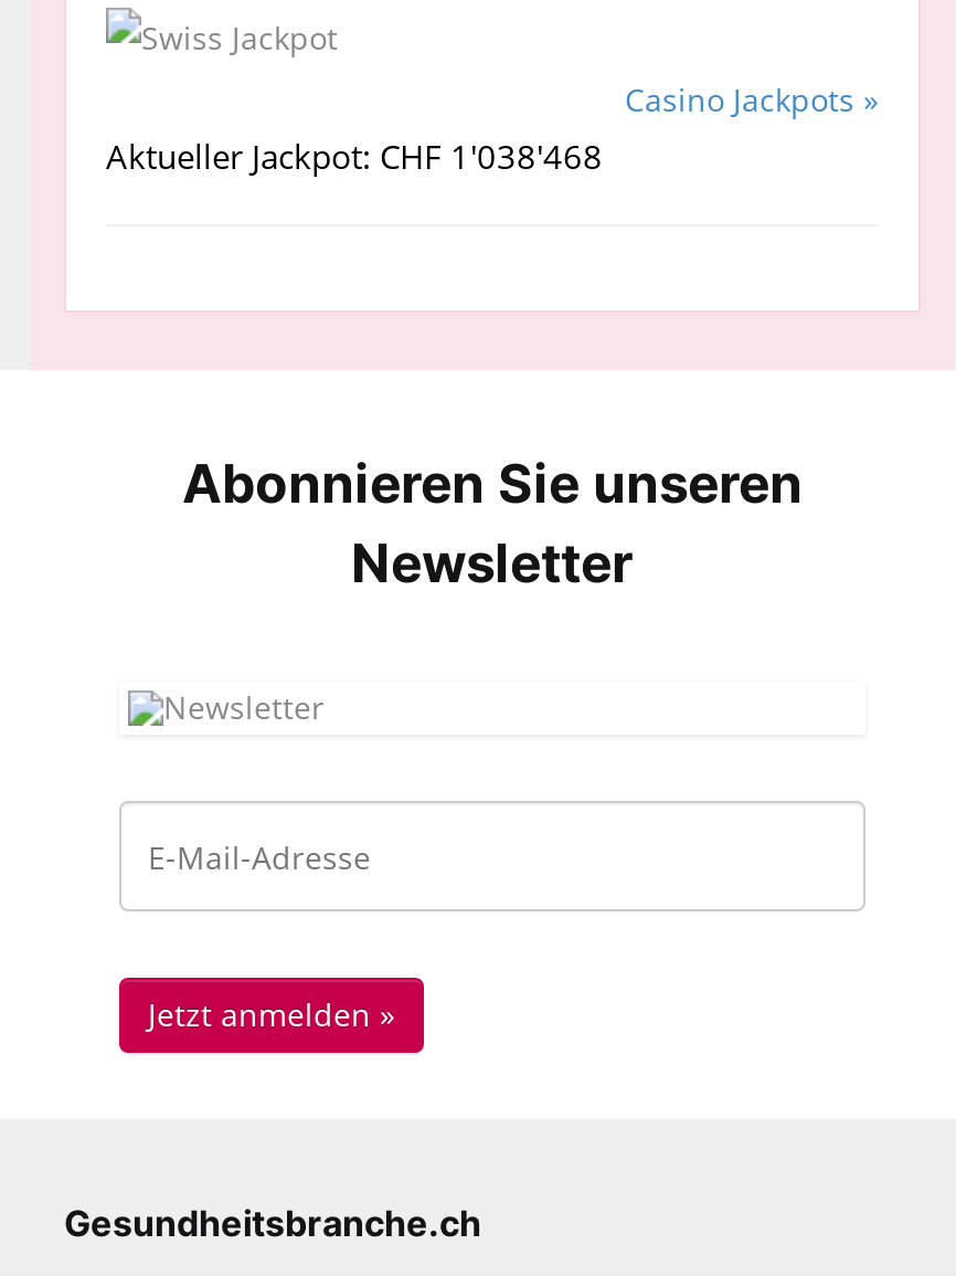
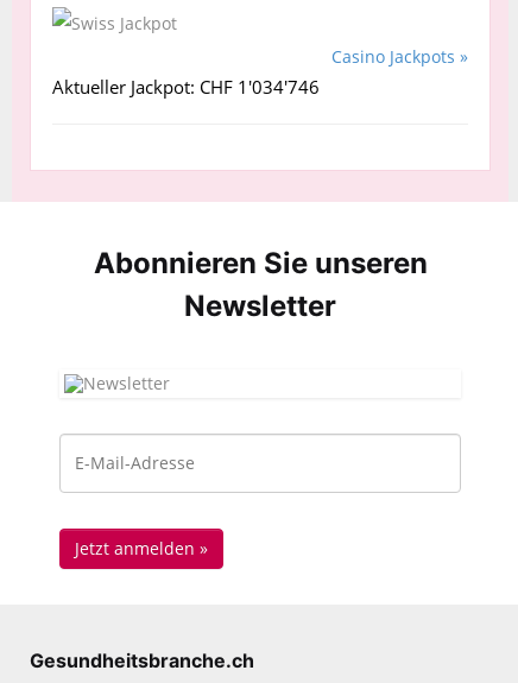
[106,133,603,177] Aktueller Jackpot: CHF 1'038'468 -> [52,75,320,98] Aktueller Jackpot: CHF 1'034'746

